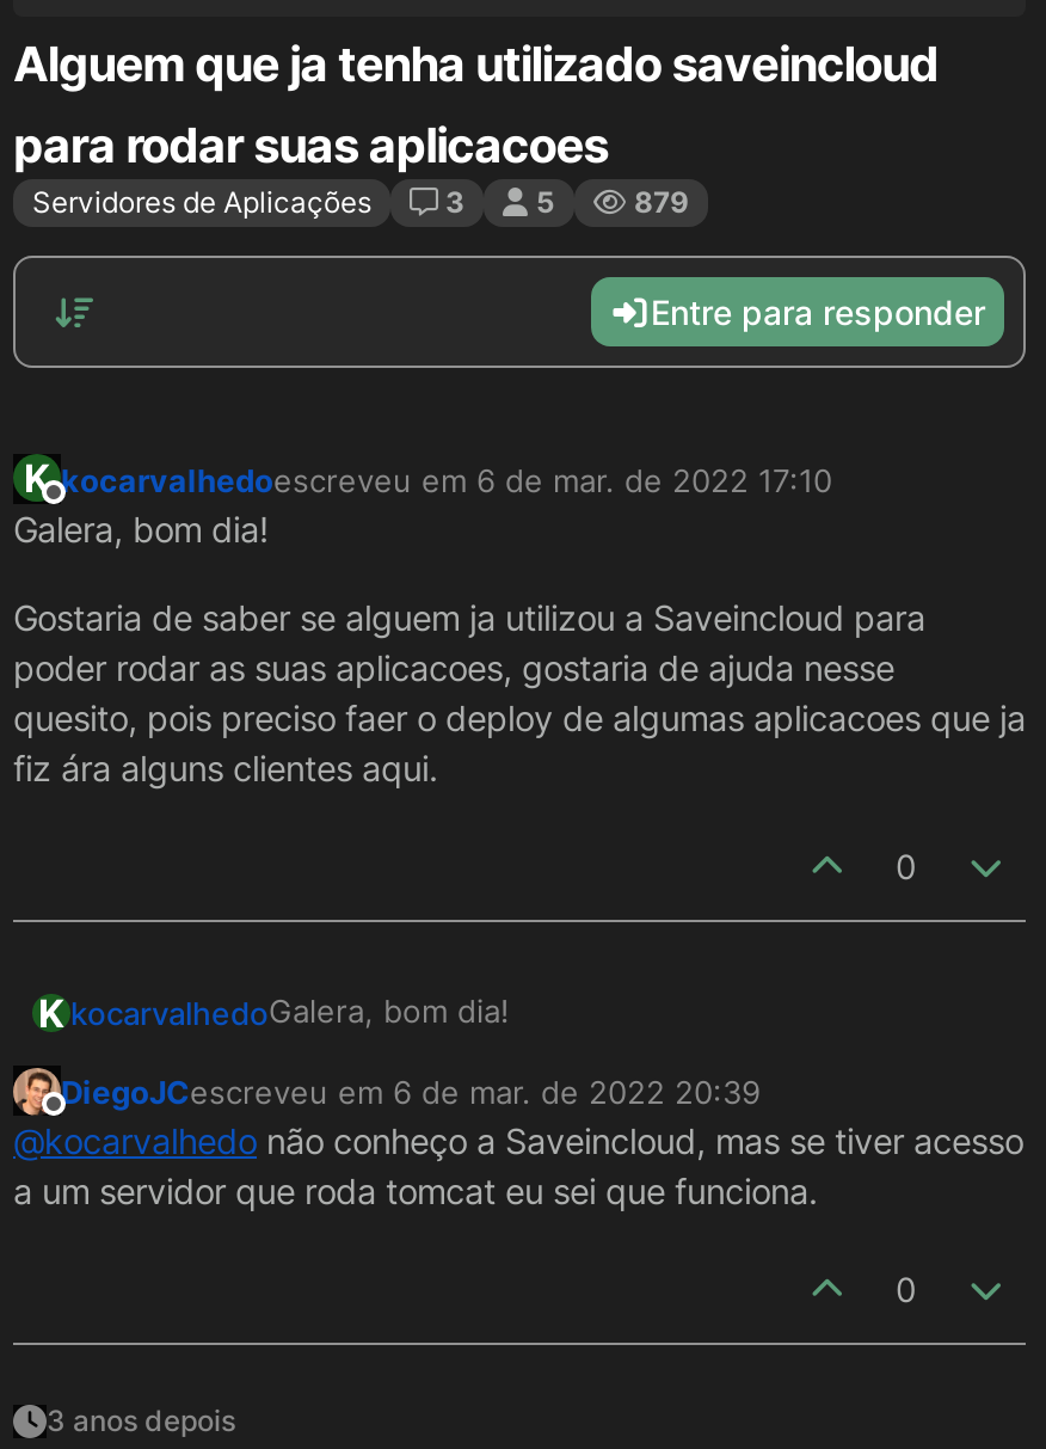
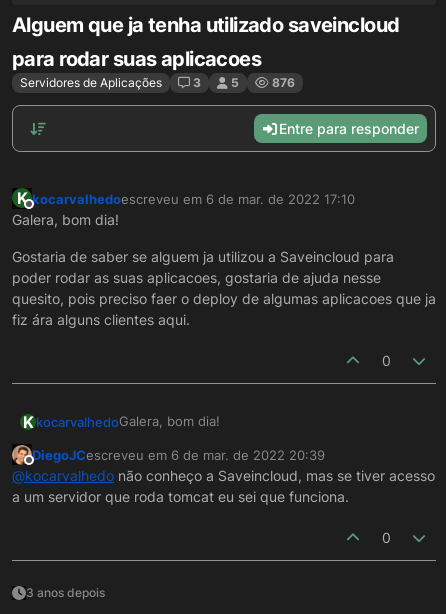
[634,184,689,220] 879 -> [272,75,295,90] 876

